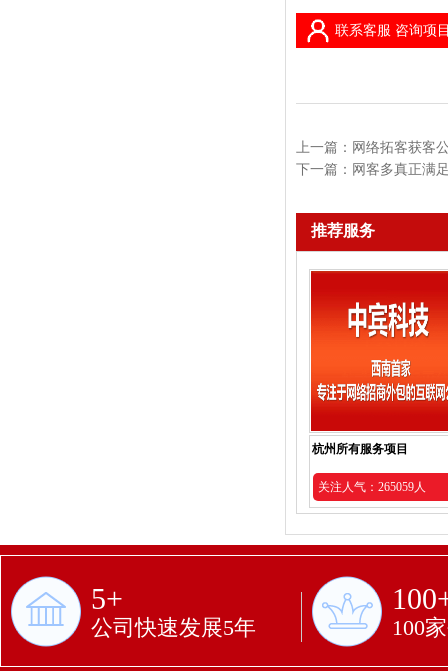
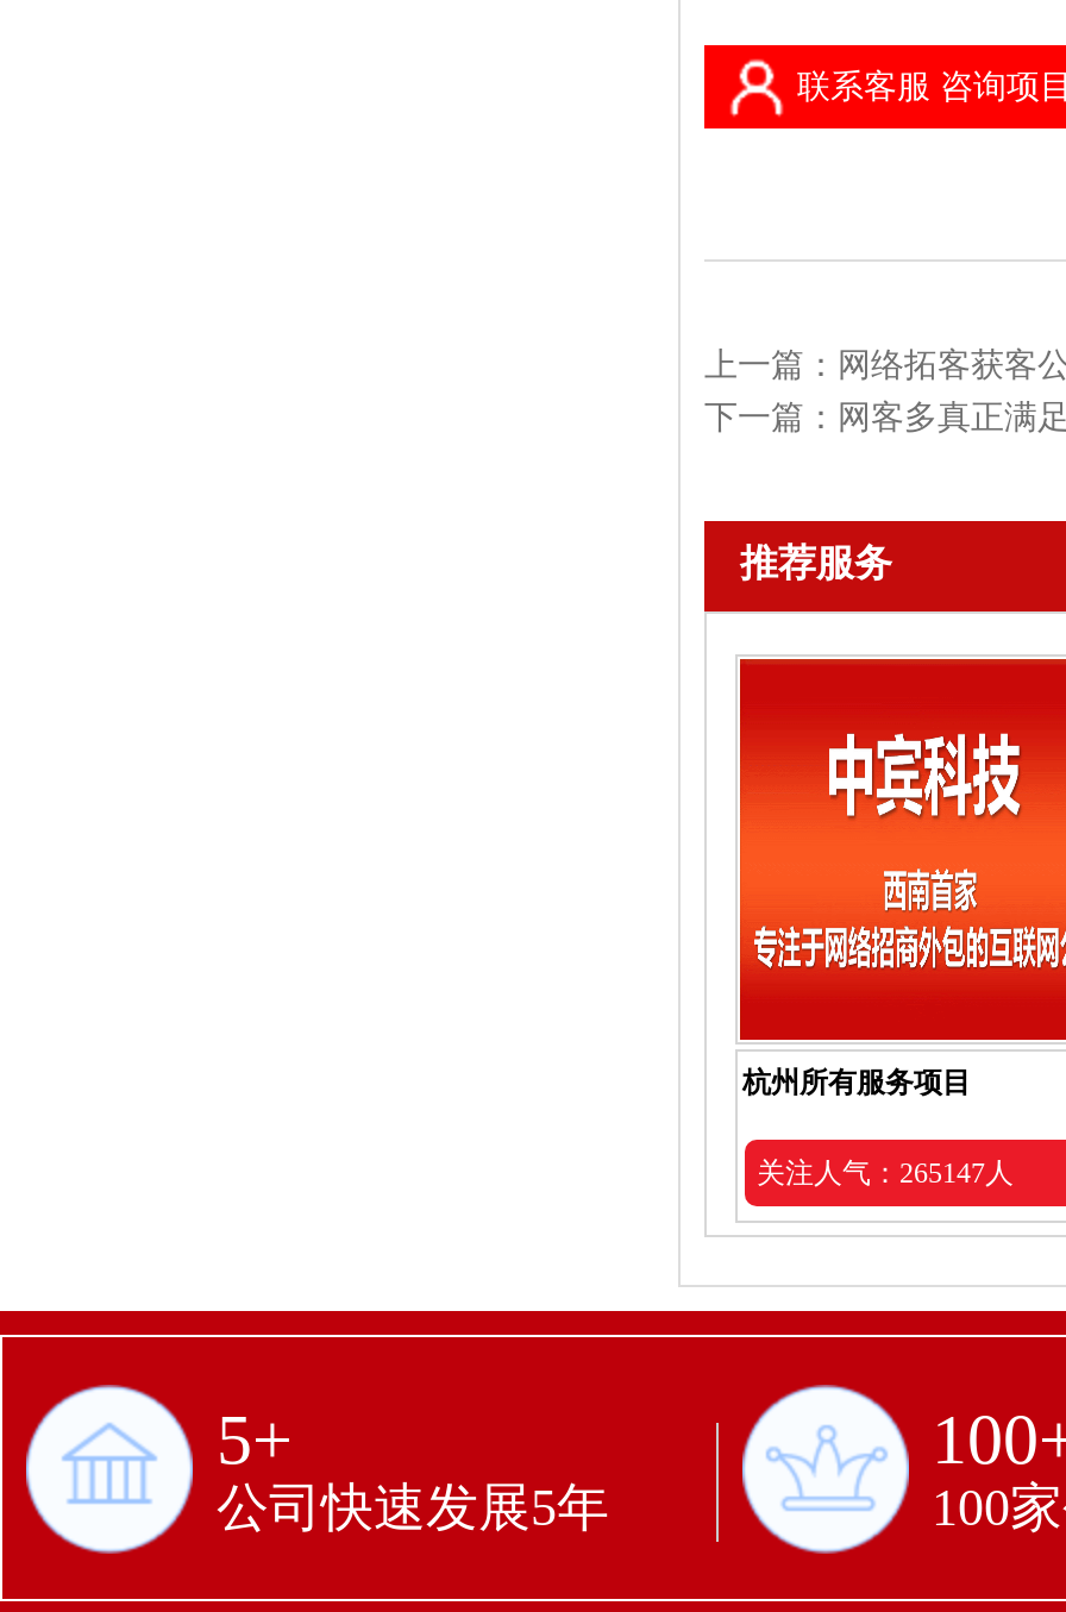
[318,480,426,494] 关注人气：265059人 -> [757,1156,1014,1190] 关注人气：265147人

